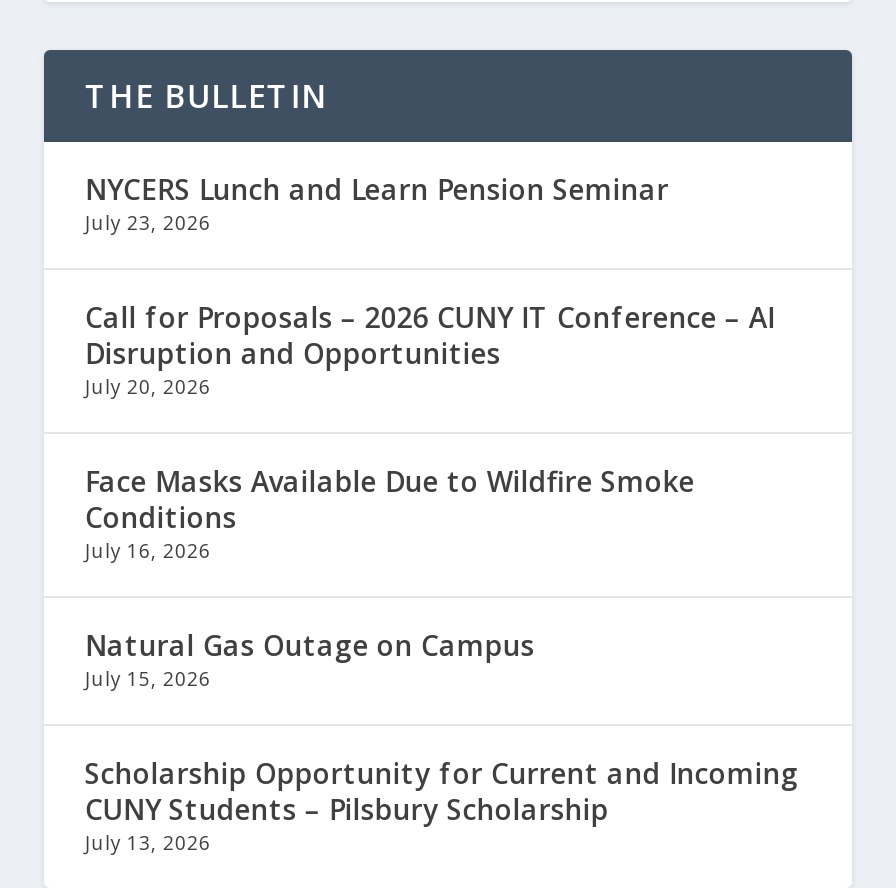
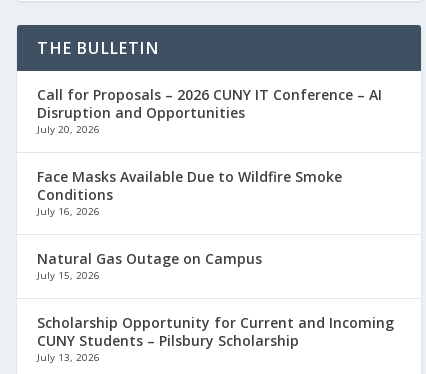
[85,171,669,237] NYCERS Lunch and Learn Pension Seminar | July 23, 2026 -> none

